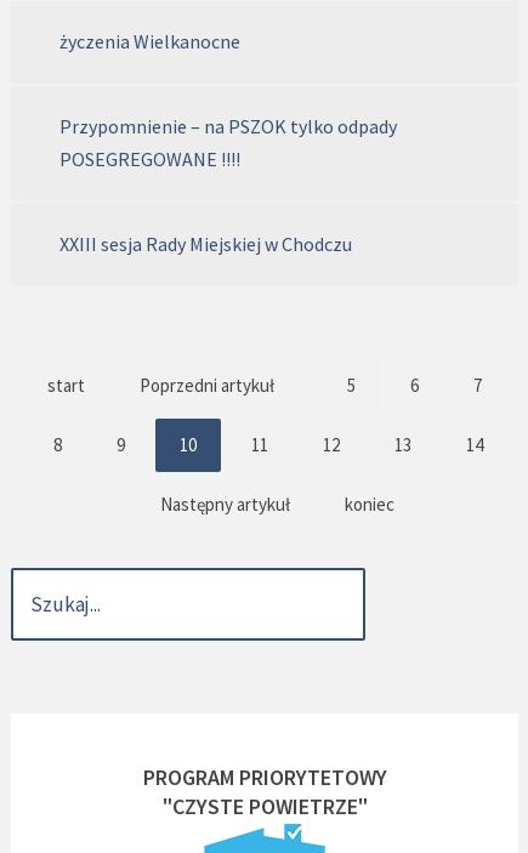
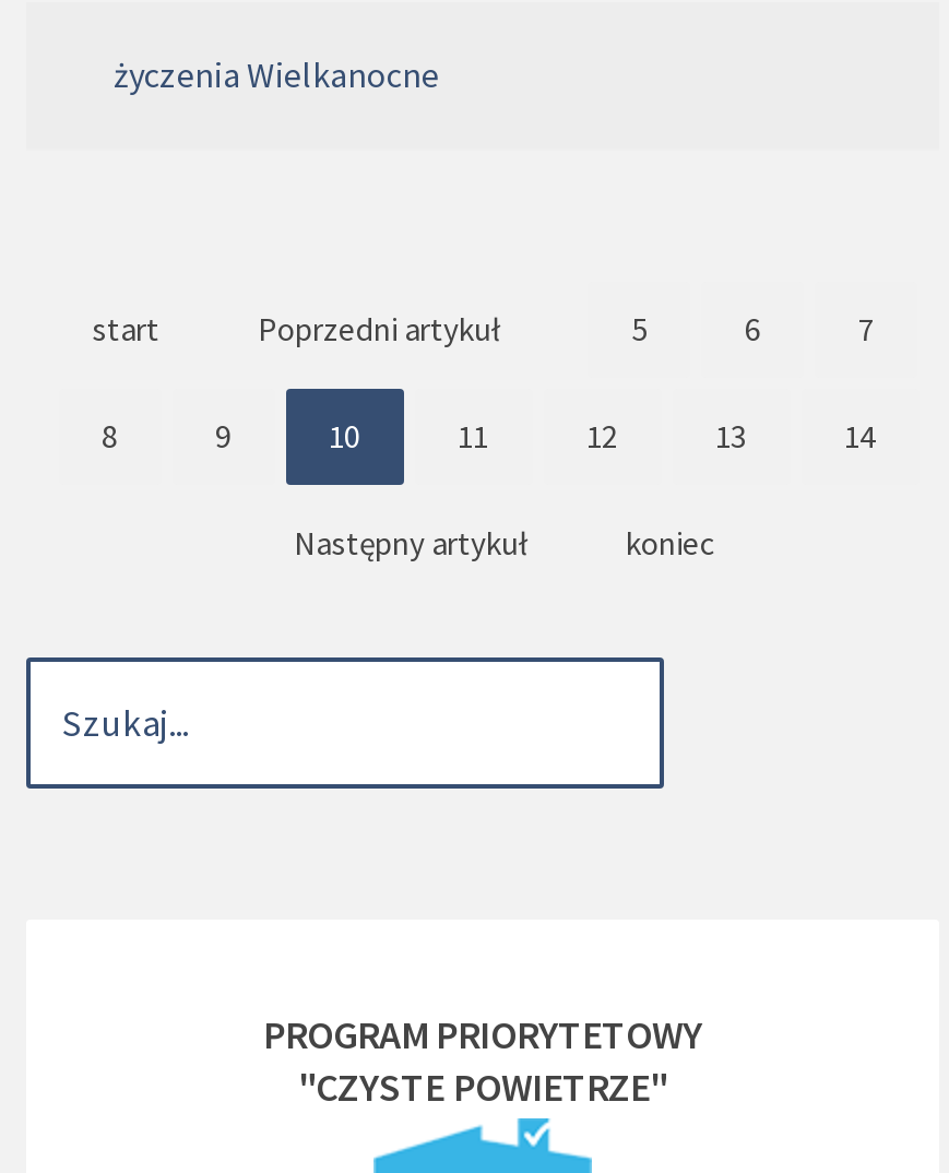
[59,114,397,256] Przypomnienie – na PSZOK tylko odpady | POSEGREGOWANE !!!! | XXIII sesja Rady Miejskiej w Chodczu -> none

